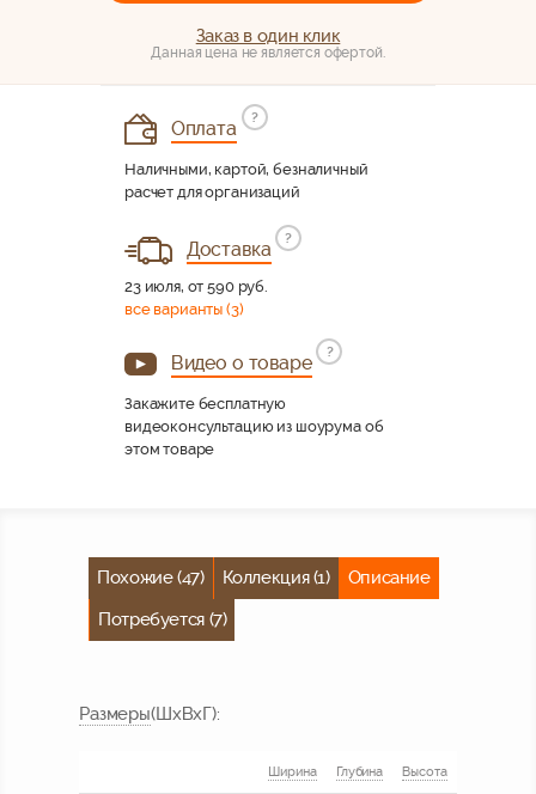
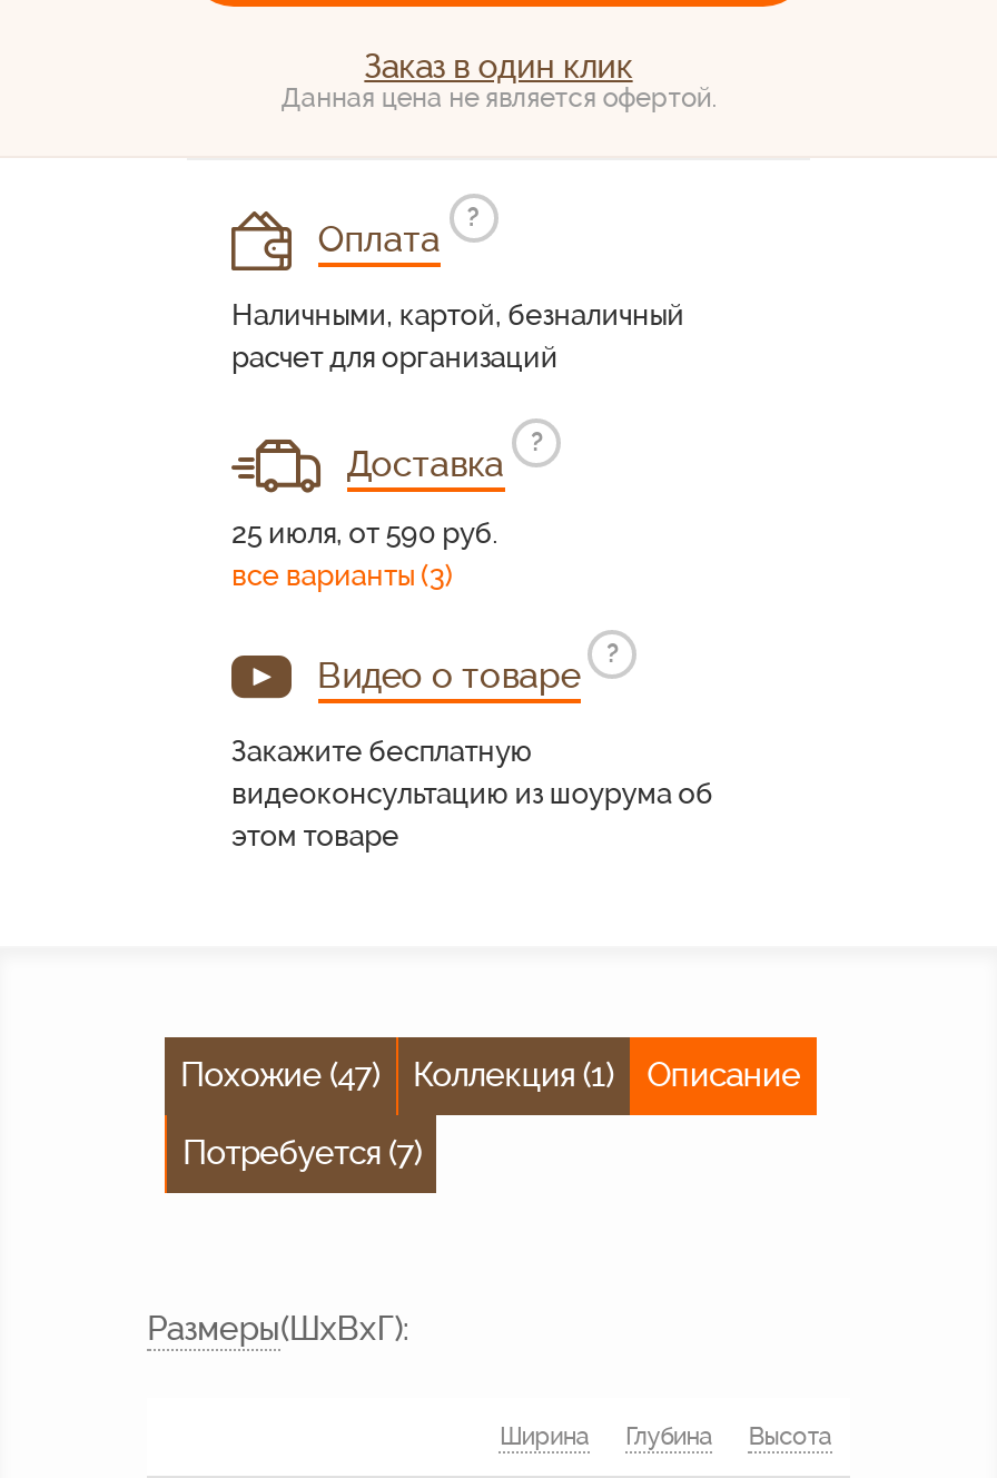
[124,277,268,295] 23 июля, от 590 руб. -> [231,516,498,550] 25 июля, от 590 руб.

